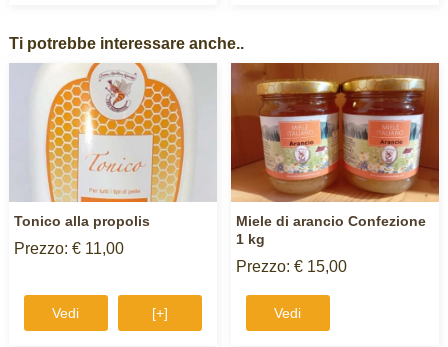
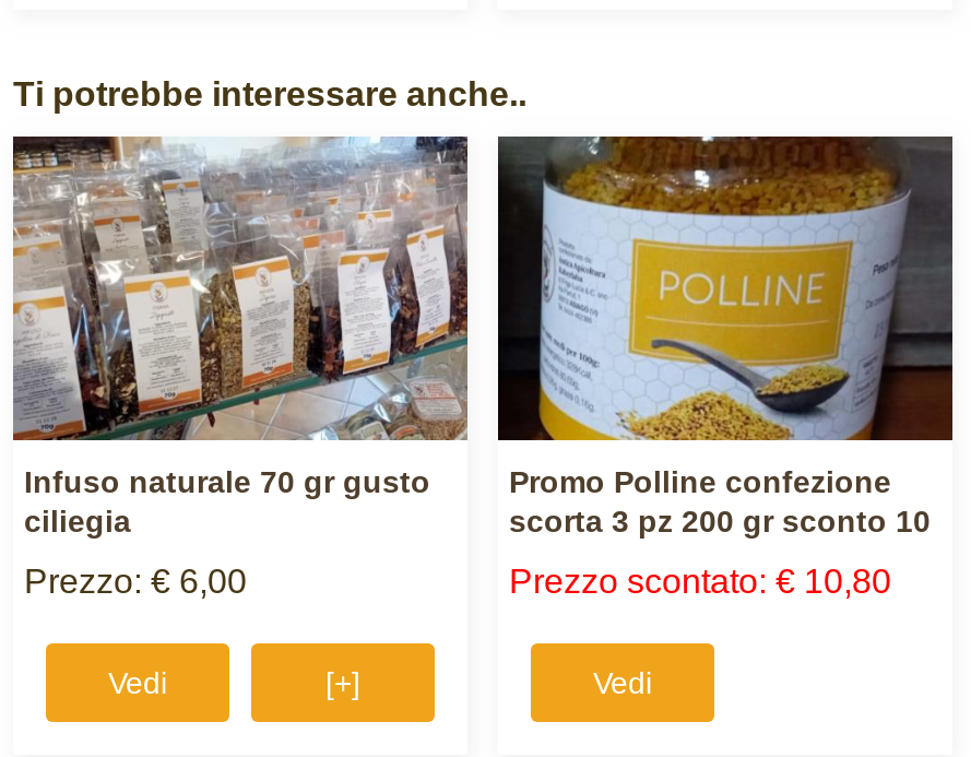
[9,62,217,229] [image] | Tonico alla propolis -> [11,134,470,539] [image] | Infuso naturale 70 gr gusto | ciliegia
[230,62,440,247] [image] | Miele di arancio Confezione | 1 kg -> [496,134,955,539] [image] | Promo Polline confezione | scorta 3 pz 200 gr sconto 10
[14,240,124,257] Prezzo: € 11,00 -> [24,563,247,600] Prezzo: € 6,00
[236,258,347,275] Prezzo: € 15,00 -> [509,563,891,600] Prezzo scontato: € 10,80

